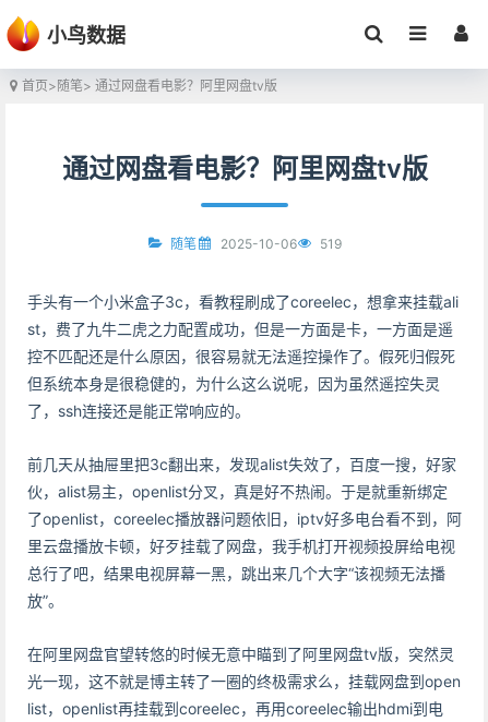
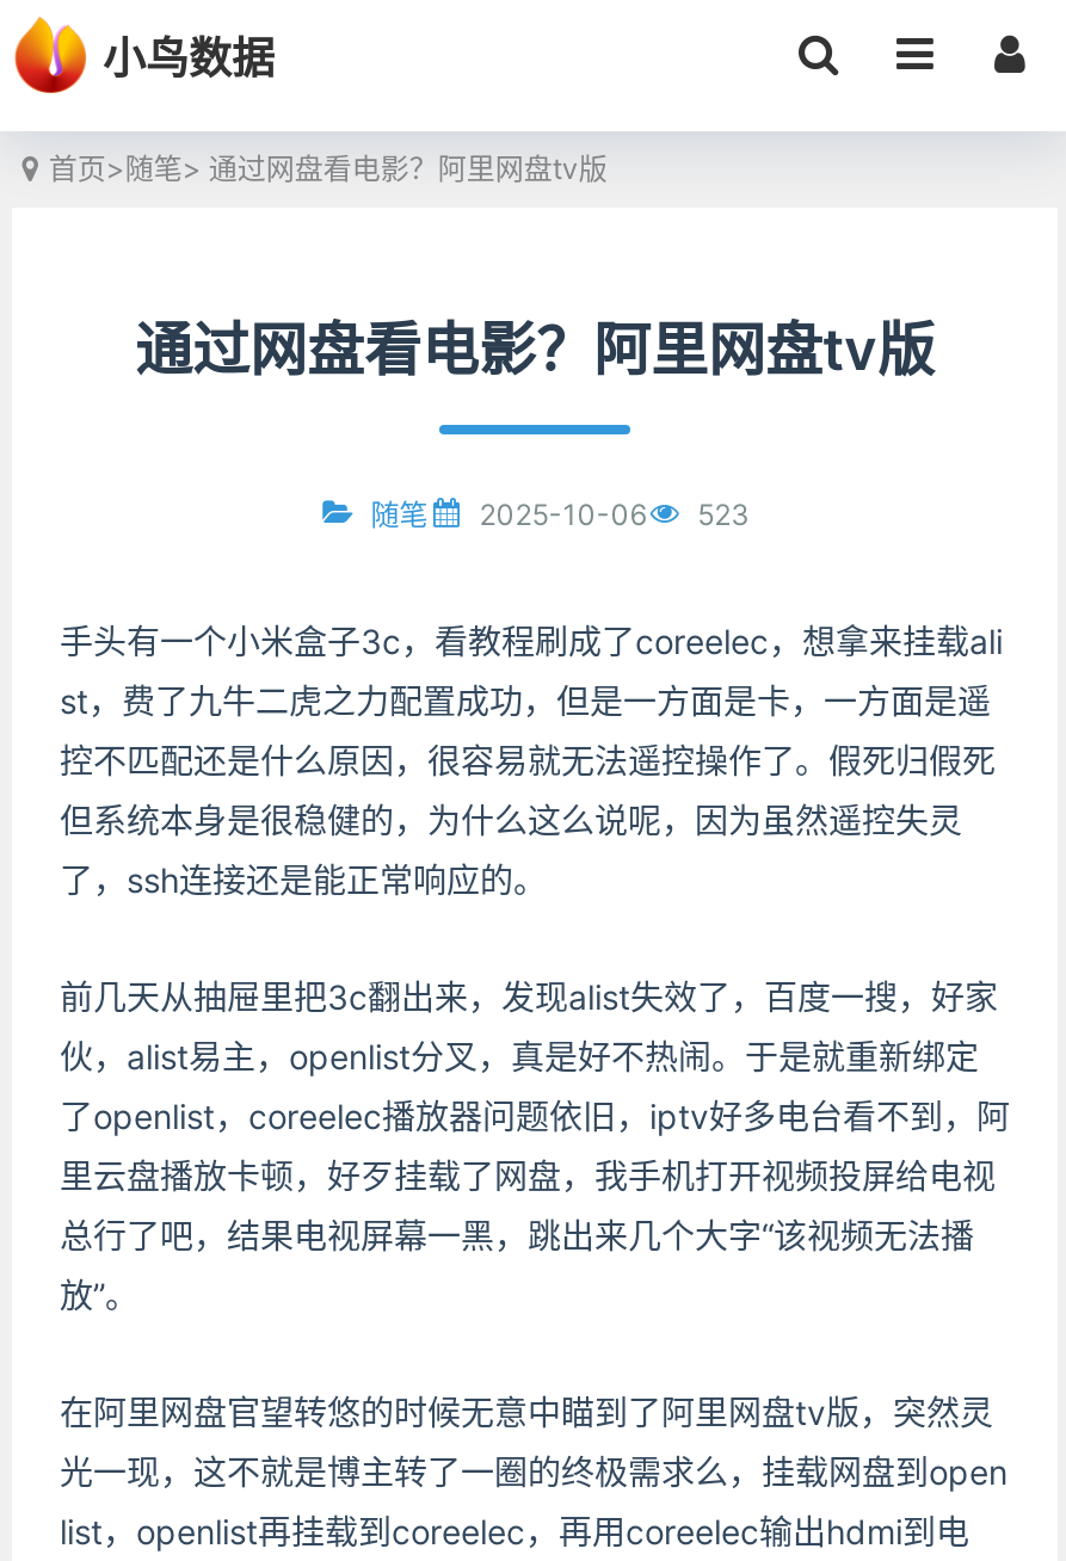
[171,235,342,252] 随笔 2025-10-06 519 -> [371,495,750,532] 随笔 2025-10-06 523

